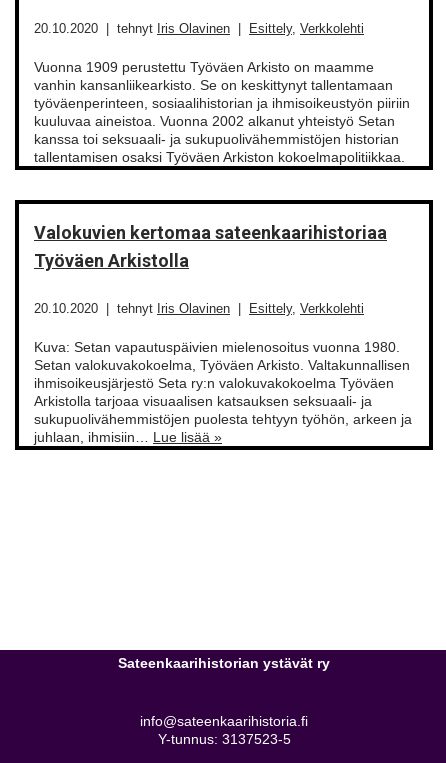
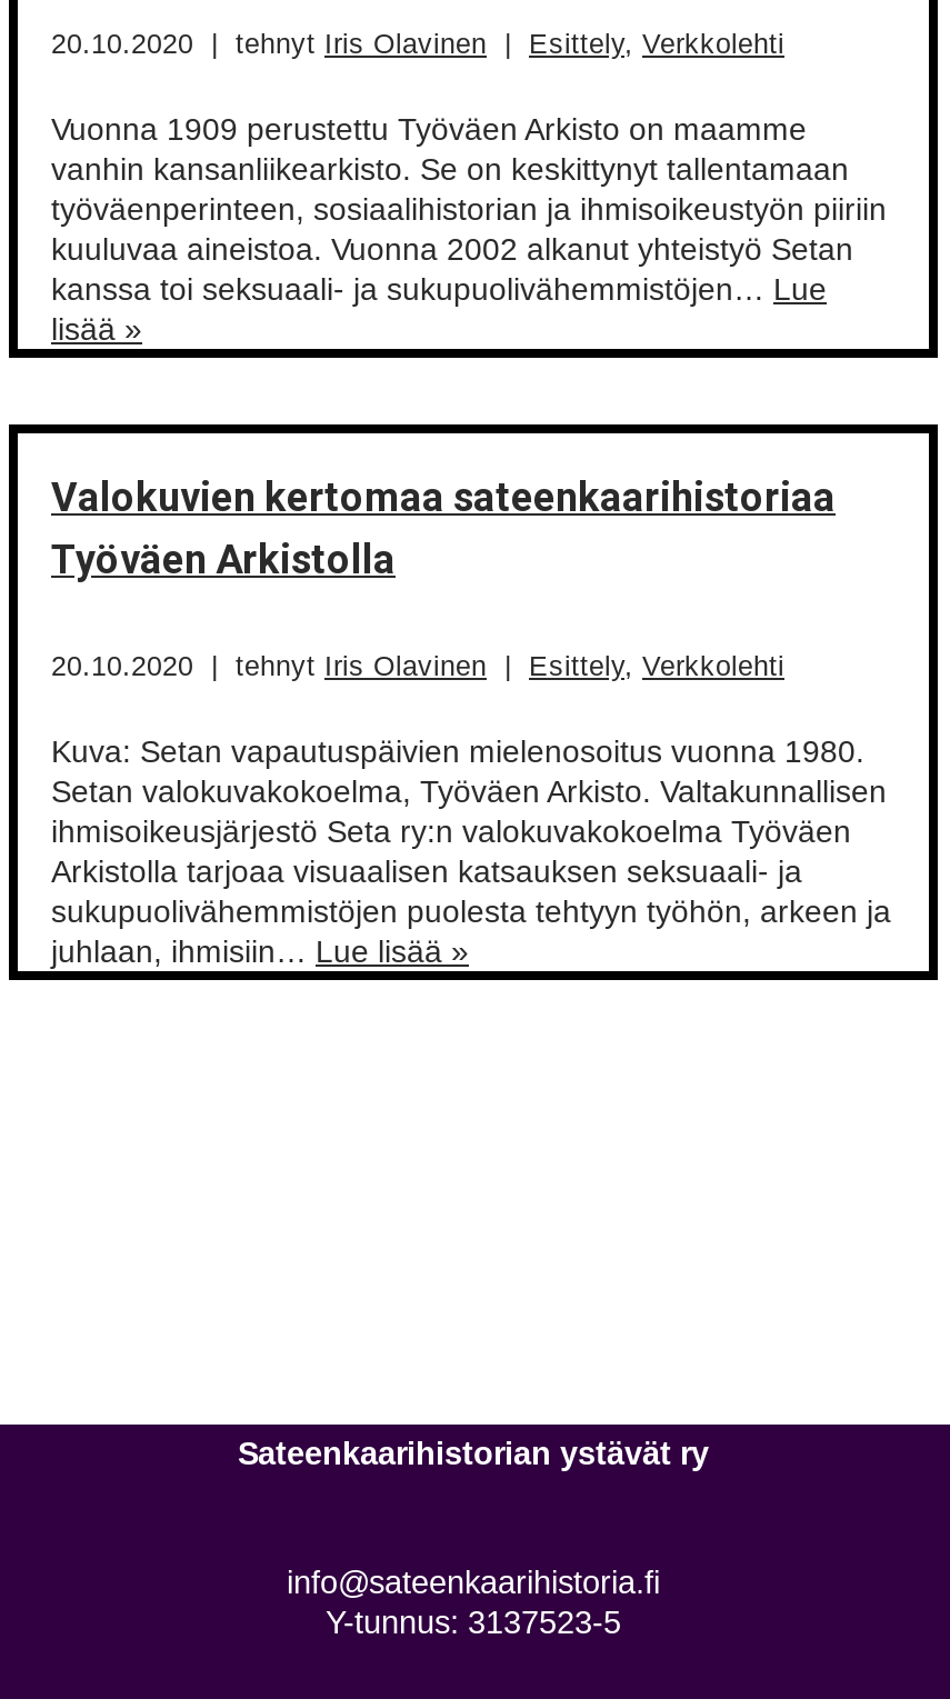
[34,131,405,165] kanssa toi seksuaali- ja sukupuolivähemmistöjen historian | tallentamisen osaksi Työväen Arkiston kokoelmapolitiikkaa. -> [51,270,827,346] kanssa toi seksuaali- ja sukupuolivähemmistöjen… Lue | lisää »

